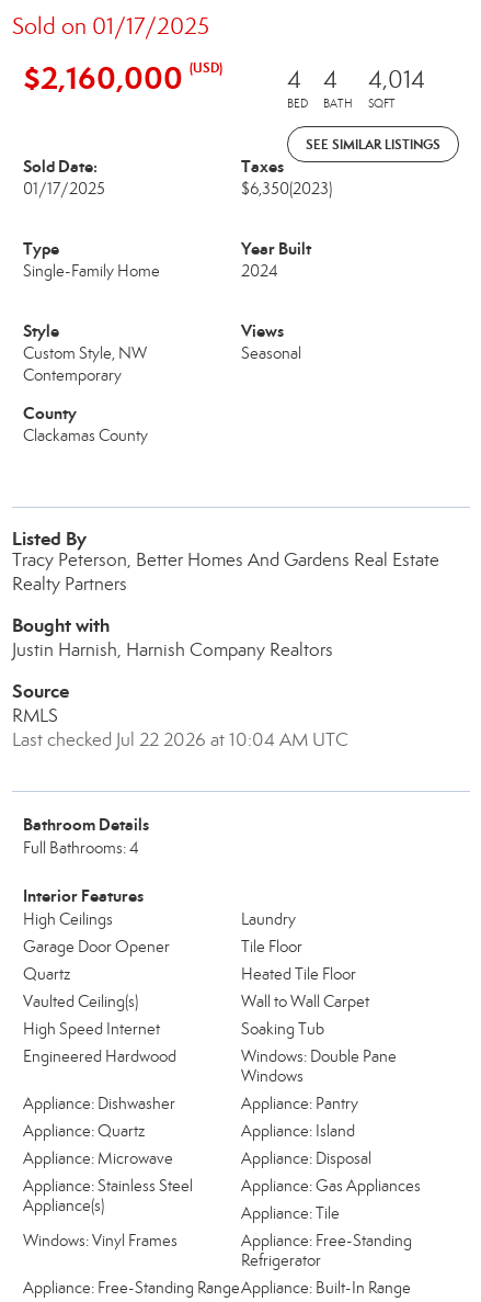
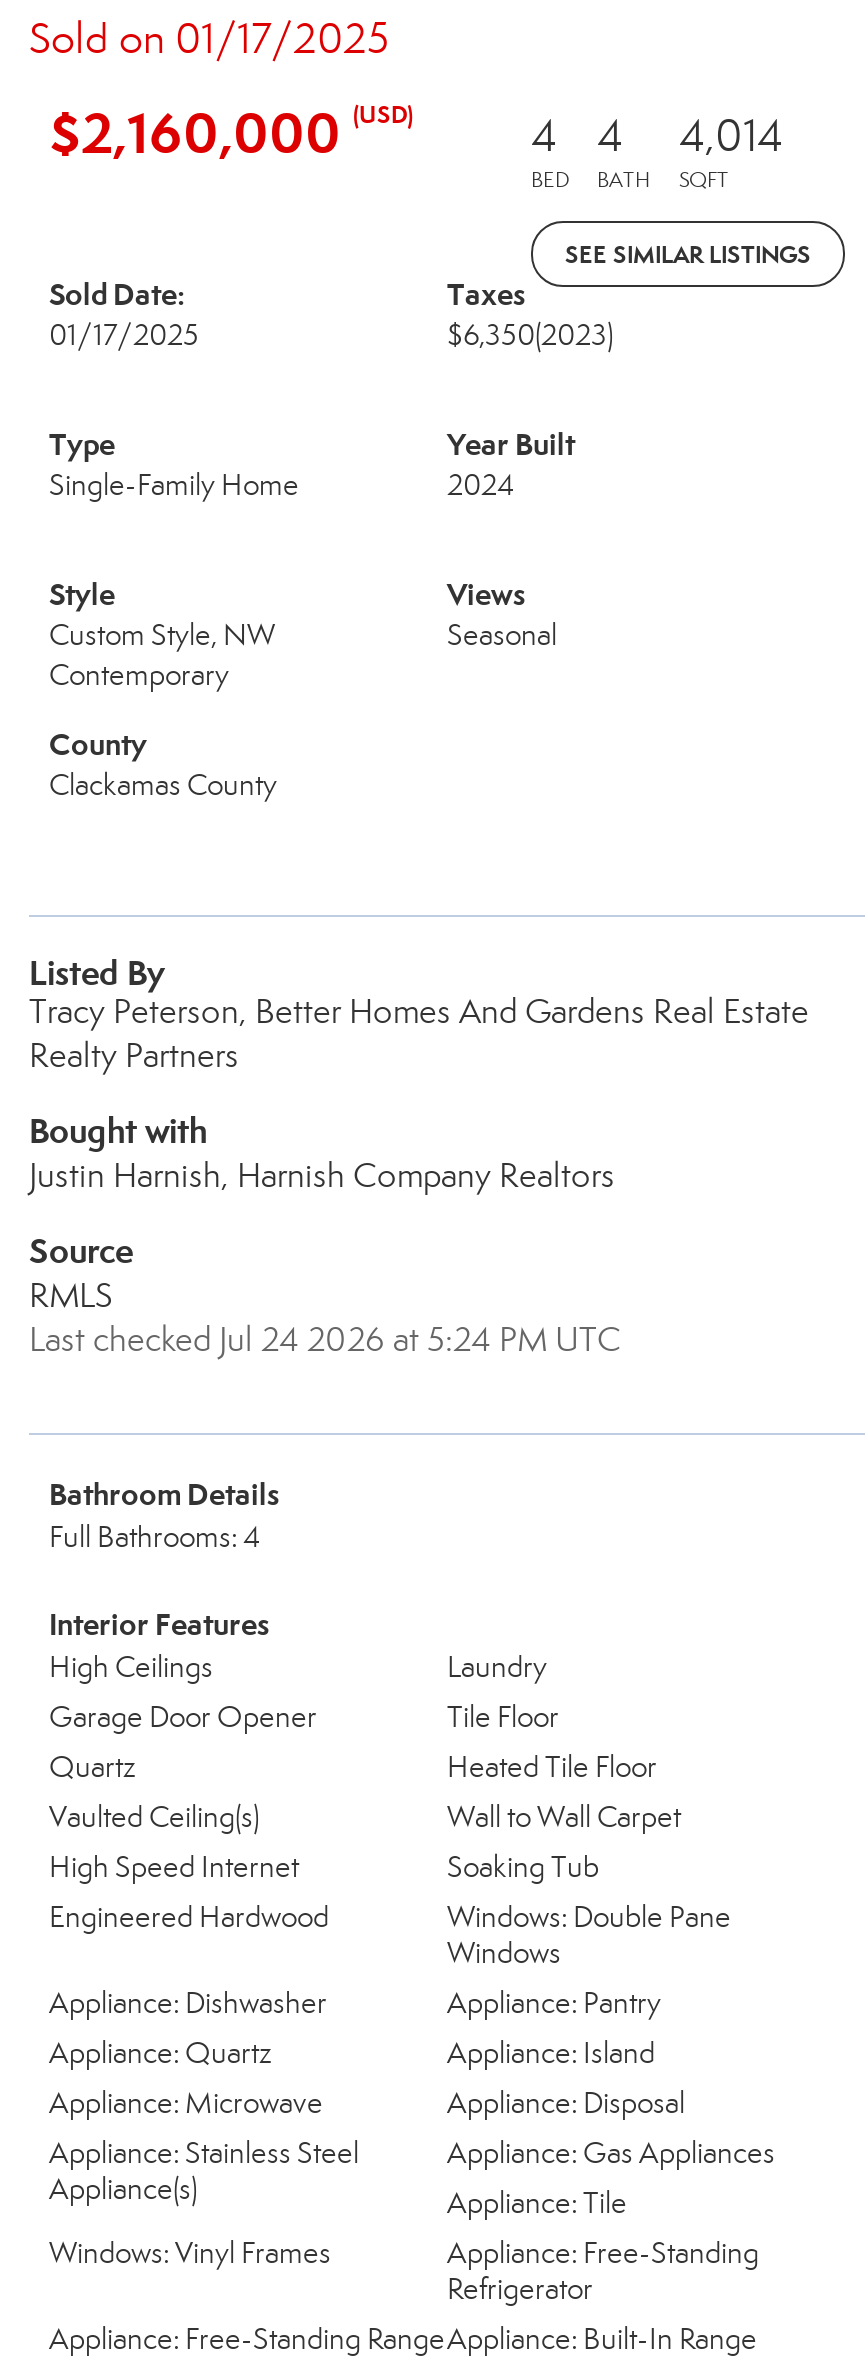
[12,728,348,751] Last checked Jul 22 2026 at 10:04 AM UTC -> [29,1319,621,1361] Last checked Jul 24 2026 at 5:24 PM UTC

